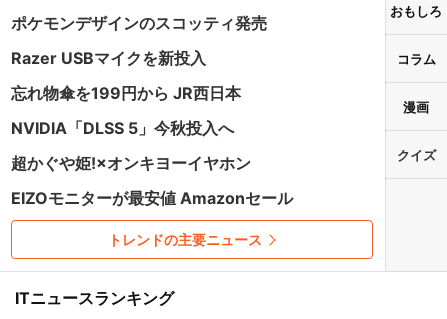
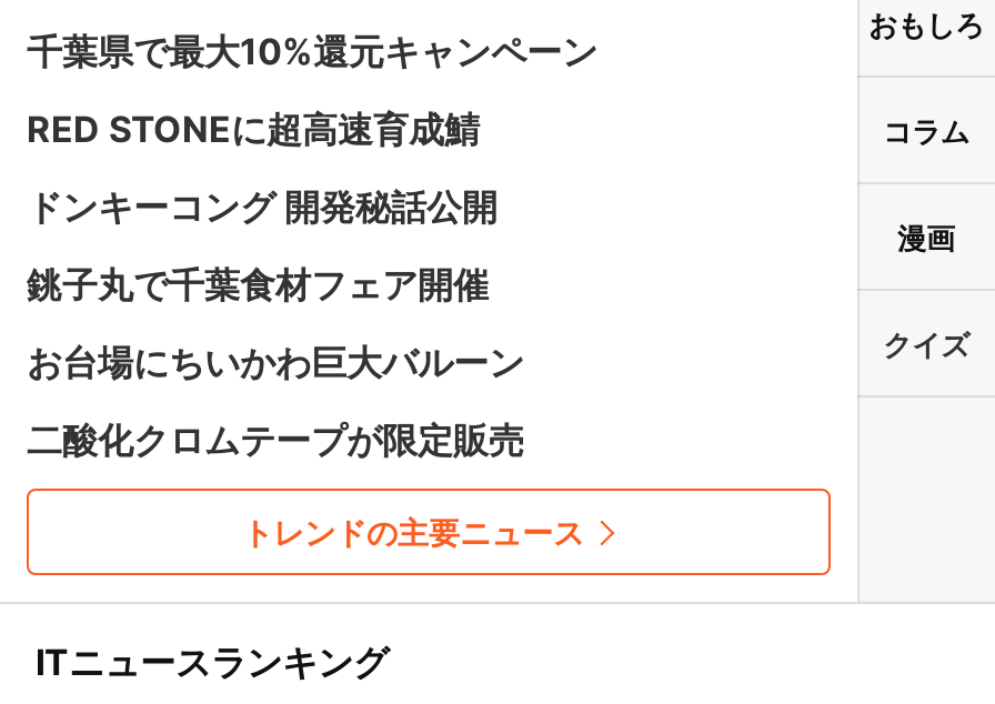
[11,13,267,33] ポケモンデザインのスコッティ発売 -> [27,29,597,73] 千葉県で最大10%還元キャンペーン
[11,48,206,68] Razer USBマイクを新投入 -> [27,107,480,151] RED STONEに超高速育成鯖
[11,83,241,103] 忘れ物傘を199円から JR西日本 -> [27,184,497,229] ドンキーコング 開発秘話公開
[11,118,234,138] NVIDIA「DLSS 5」今秋投入へ -> [27,262,489,306] 銚子丸で千葉食材フェア開催
[11,153,251,173] 超かぐや姫!×オンキヨーイヤホン -> [27,340,524,384] お台場にちいかわ巨大バルーン
[11,188,293,208] EIZOモニターが最安値 Amazonセール -> [27,418,524,462] 二酸化クロムテープが限定販売

